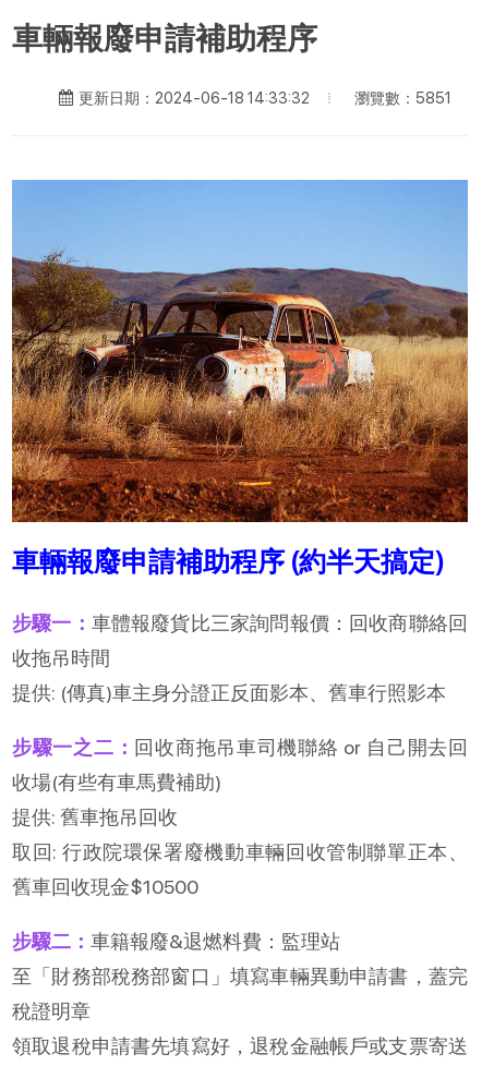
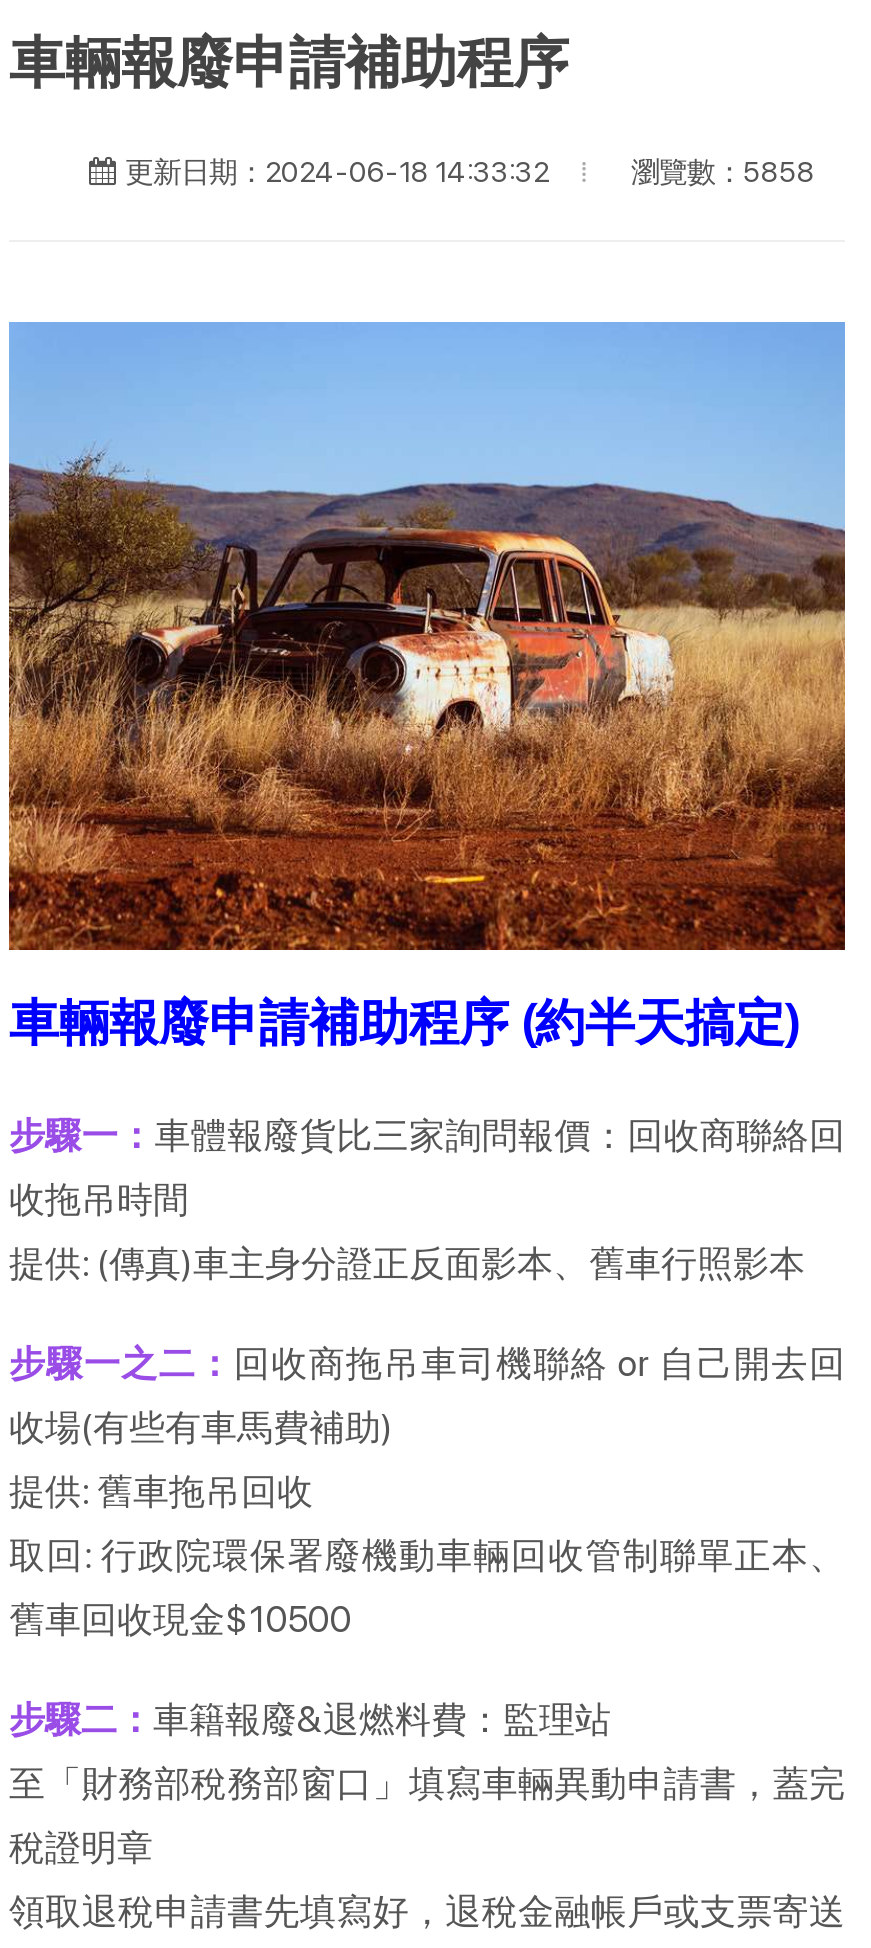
[354,88,451,106] 瀏覽數：5851 -> [631,153,815,187] 瀏覽數：5858

